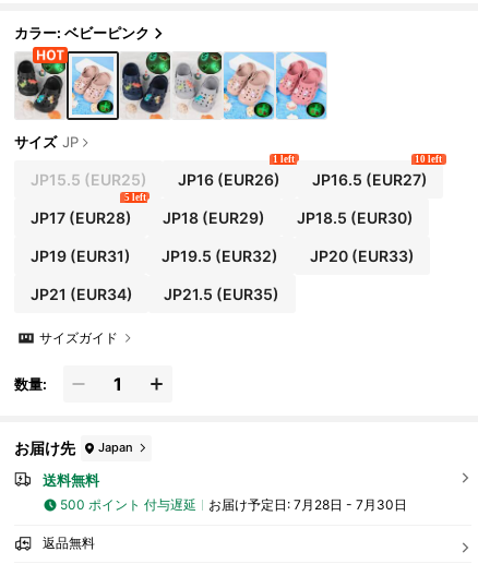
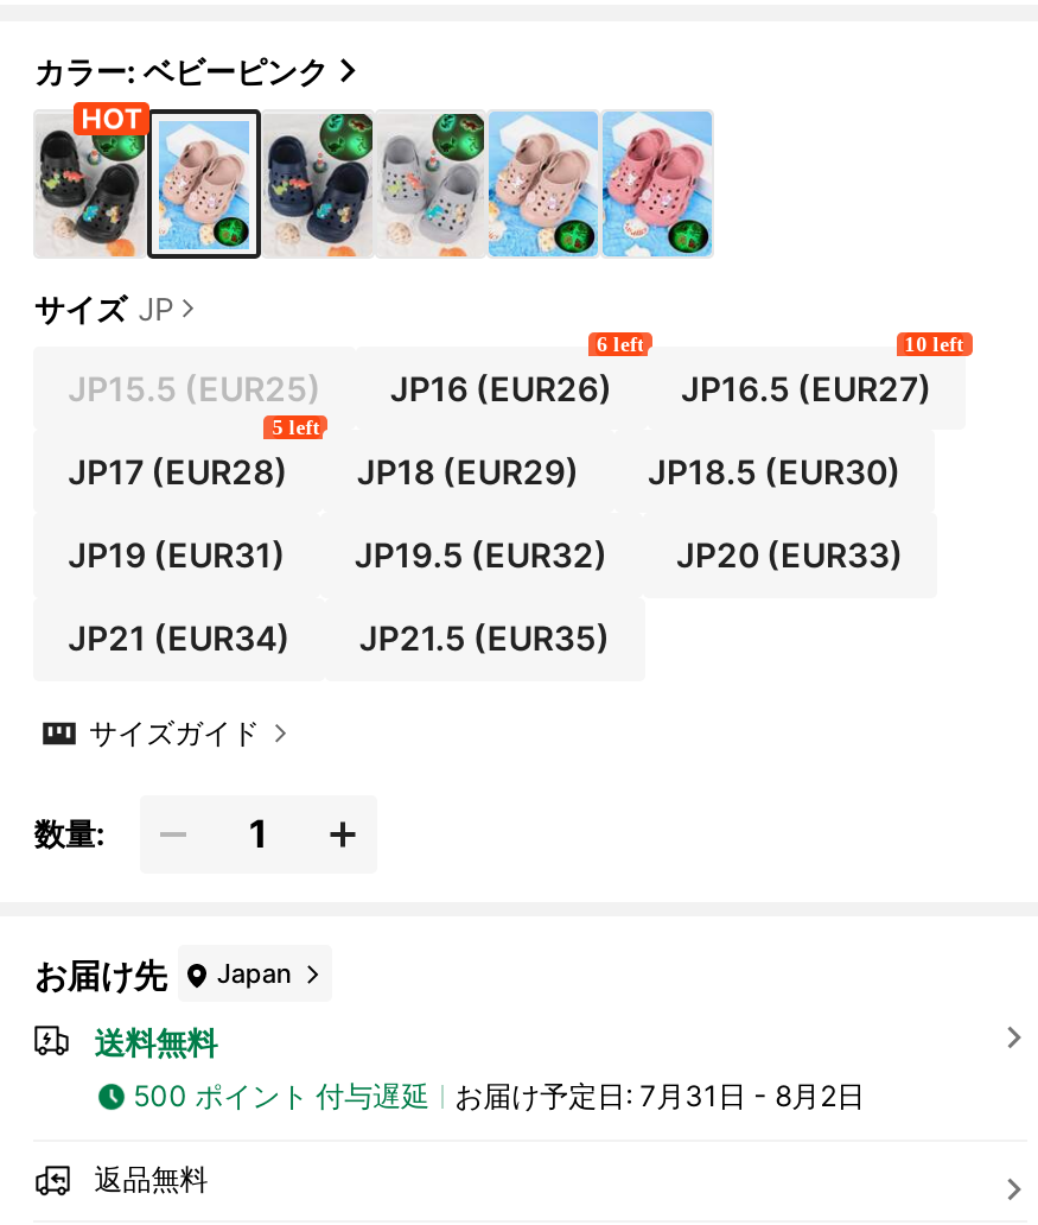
[273,154,295,165] 1 left -> [596,333,644,356] 6 left
[208,496,407,512] お届け予定日: 7月28日 - 7月30日 -> [455,1077,865,1112] お届け予定日: 7月31日 - 8月2日

